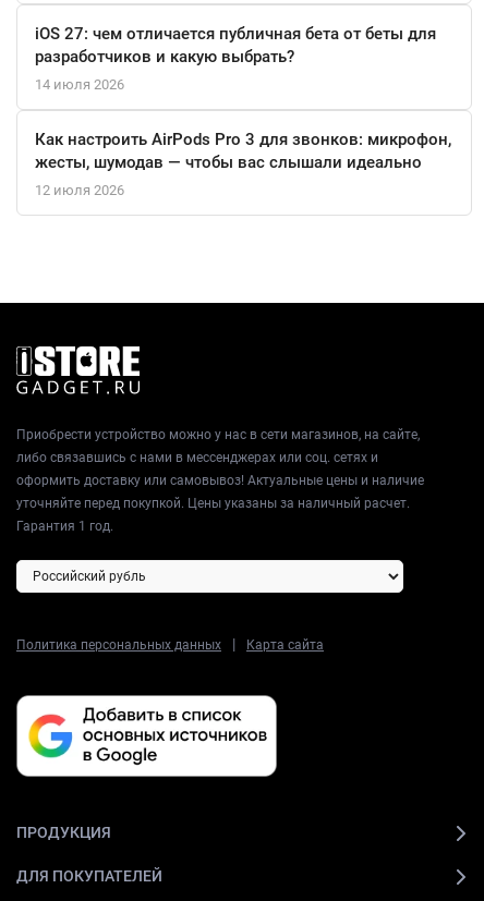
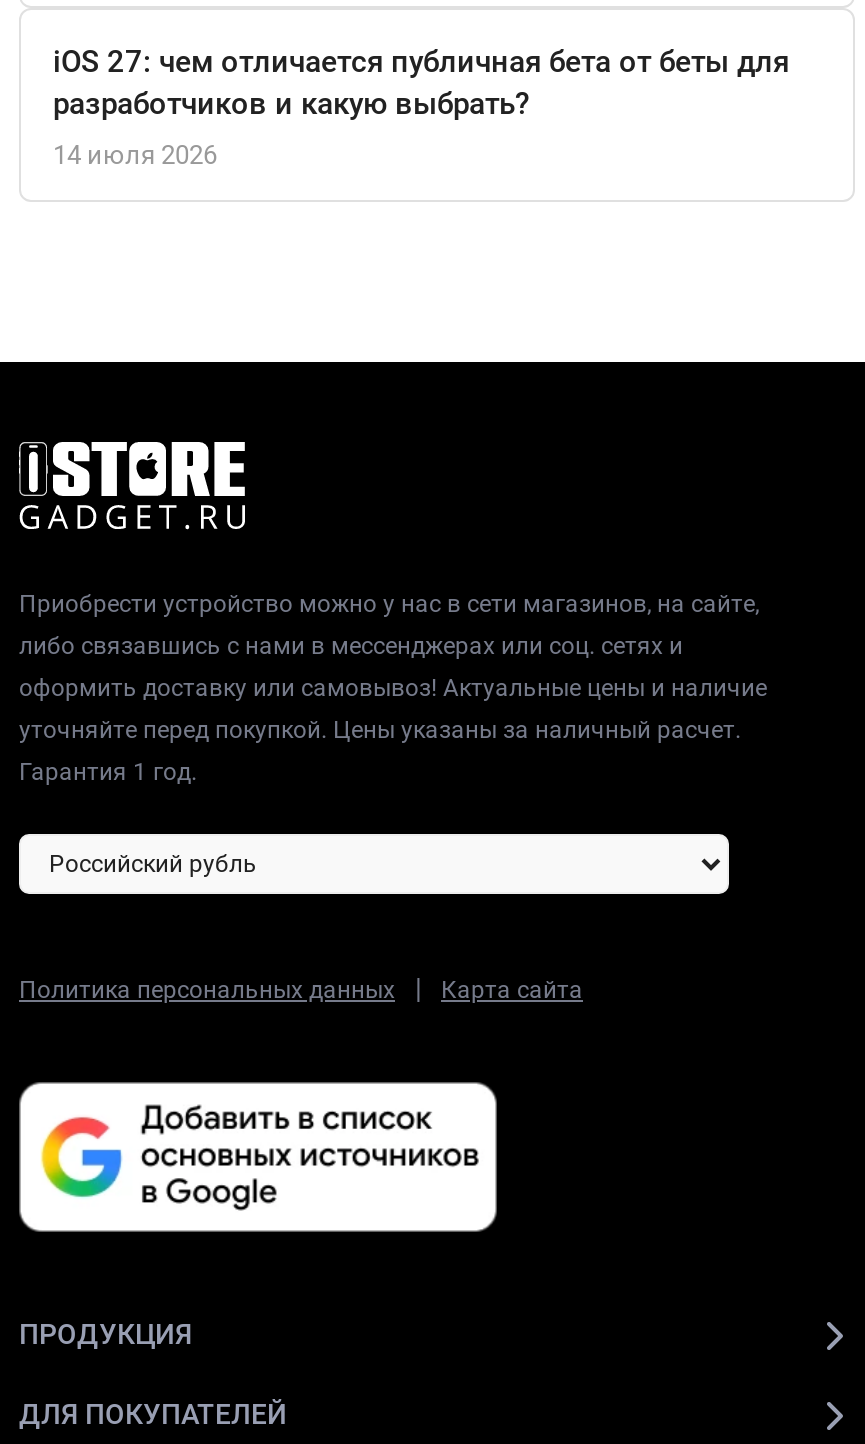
[35,129,451,198] Как настроить AirPods Pro 3 для звонков: микрофон, | жесты, шумодав — чтобы вас слышали идеально | 12 июля 2026 -> none

